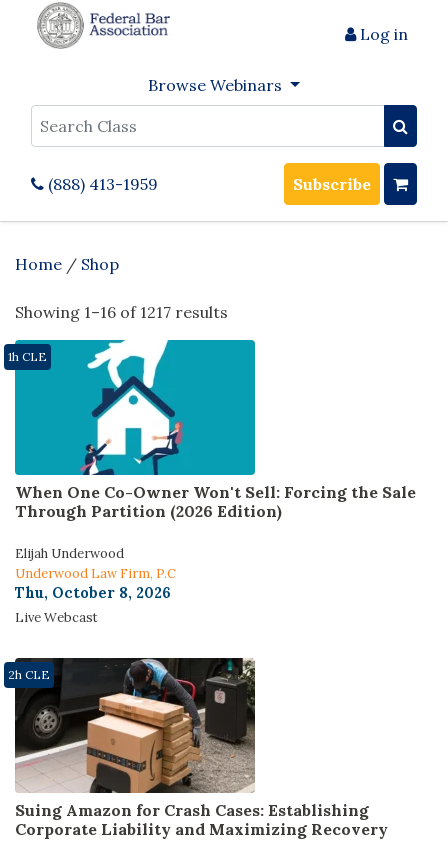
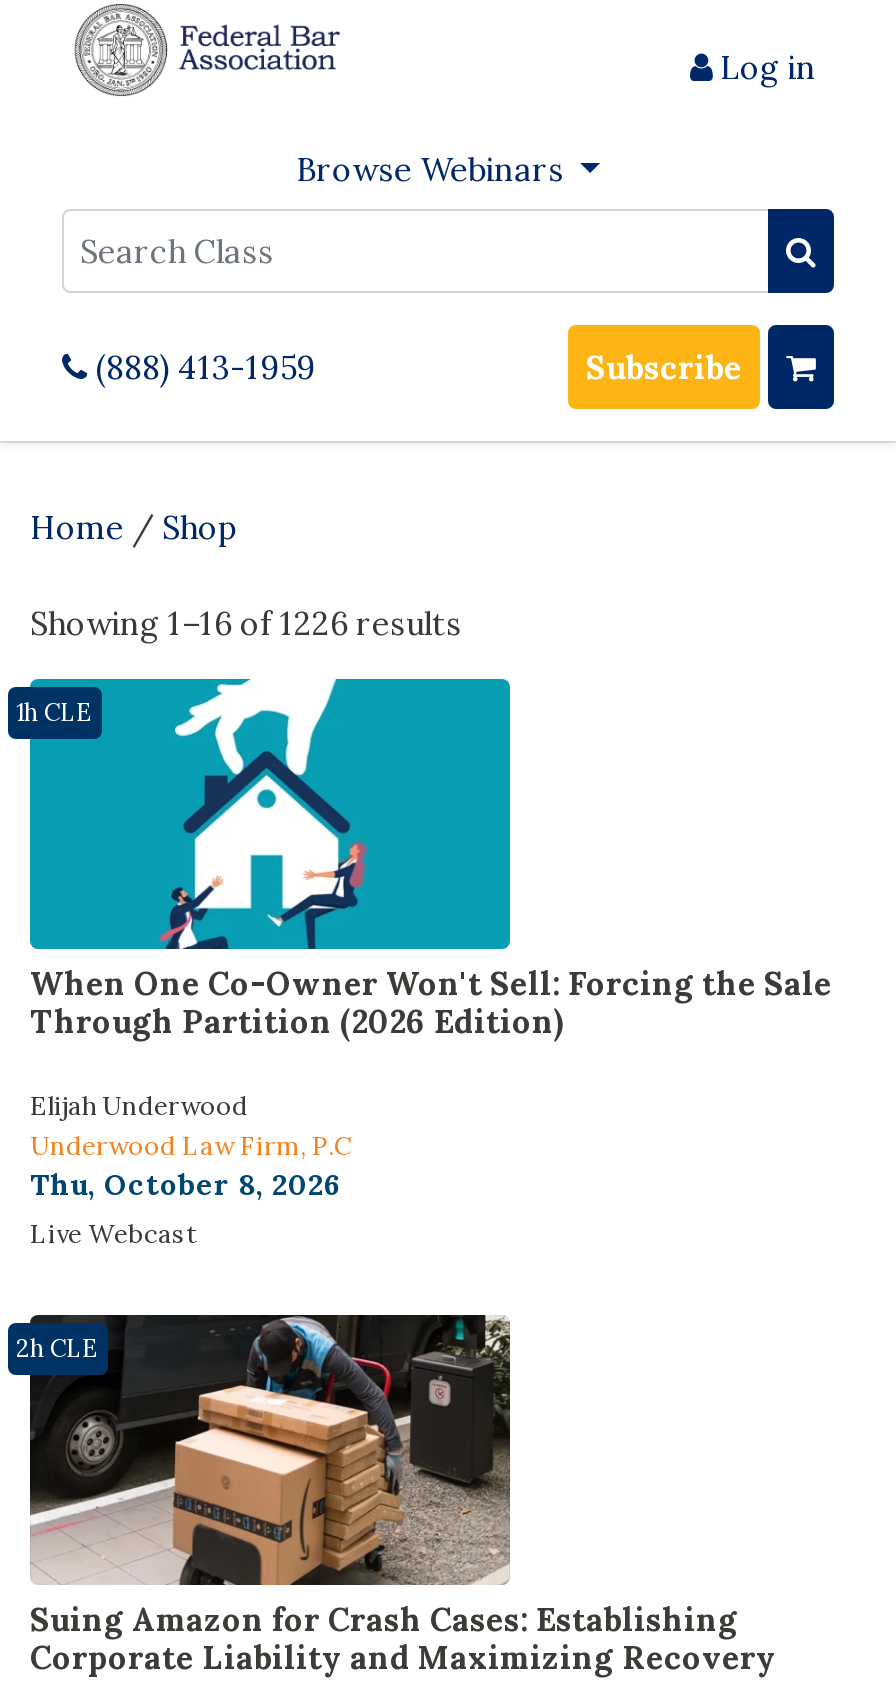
[15,302,228,322] Showing 1–16 of 1217 results -> [30,603,462,643] Showing 1–16 of 1226 results

